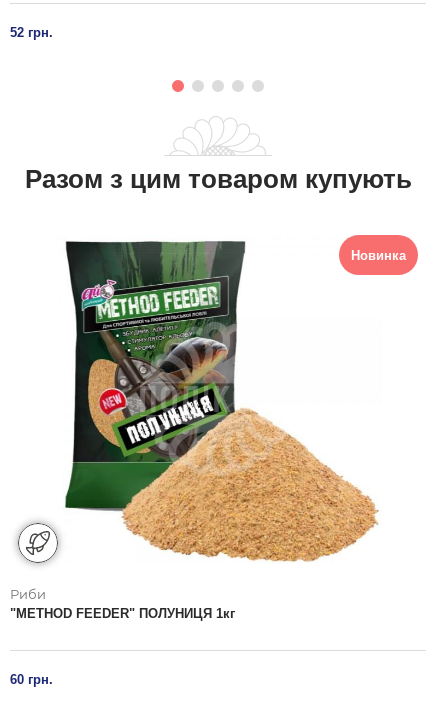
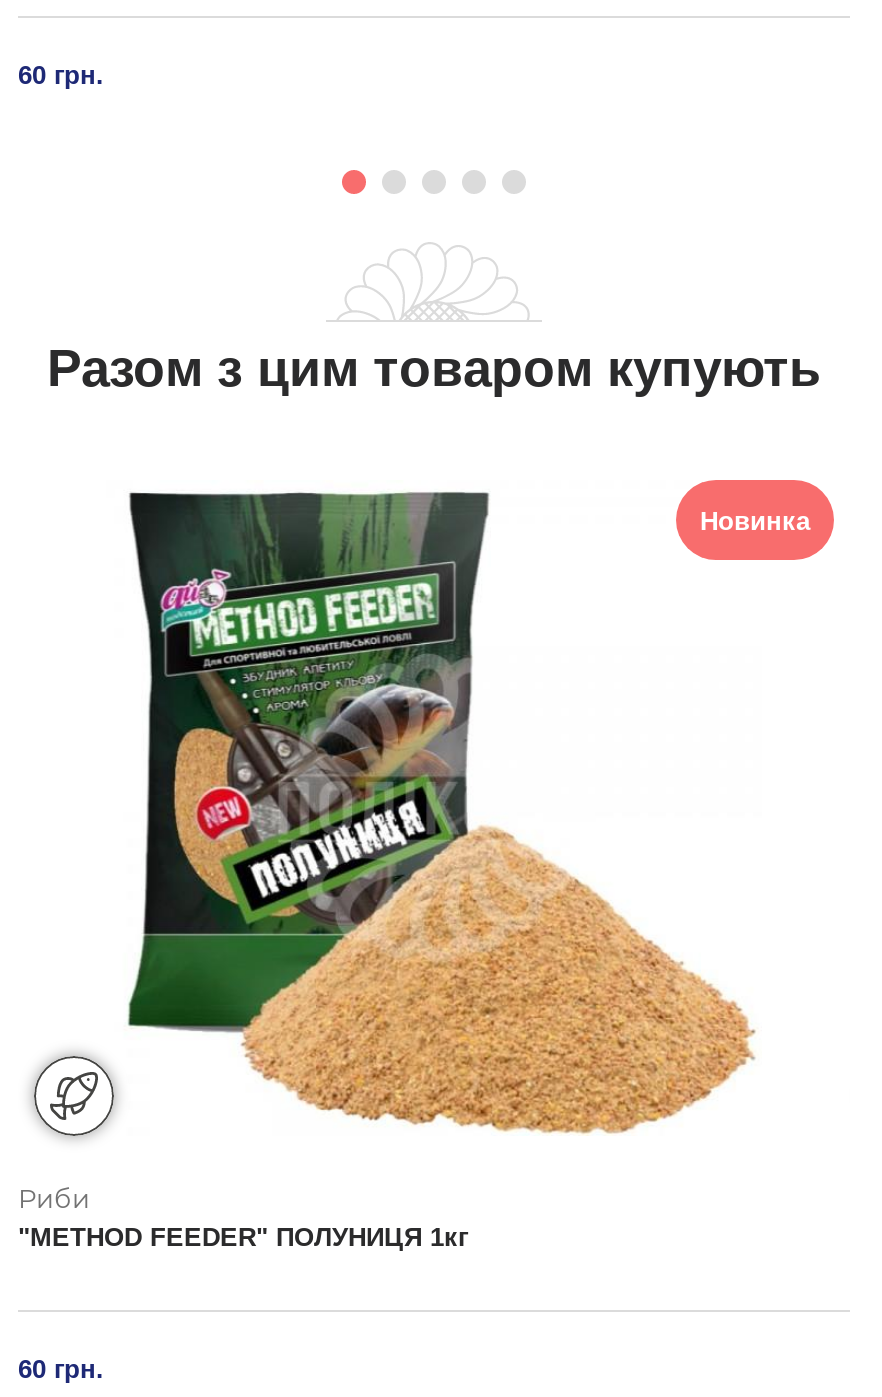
[10,24,53,39] 52 грн. -> [18,59,104,89] 60 грн.

